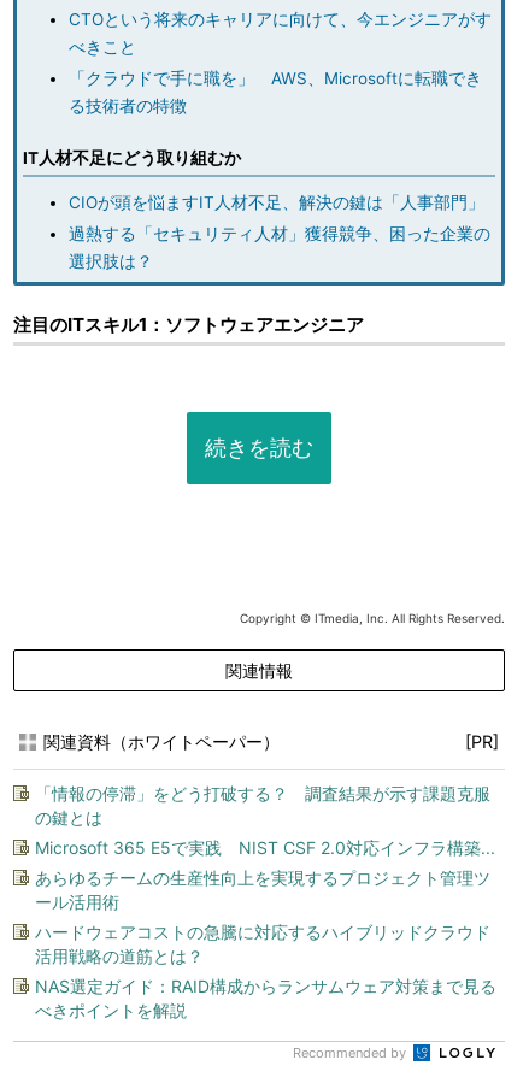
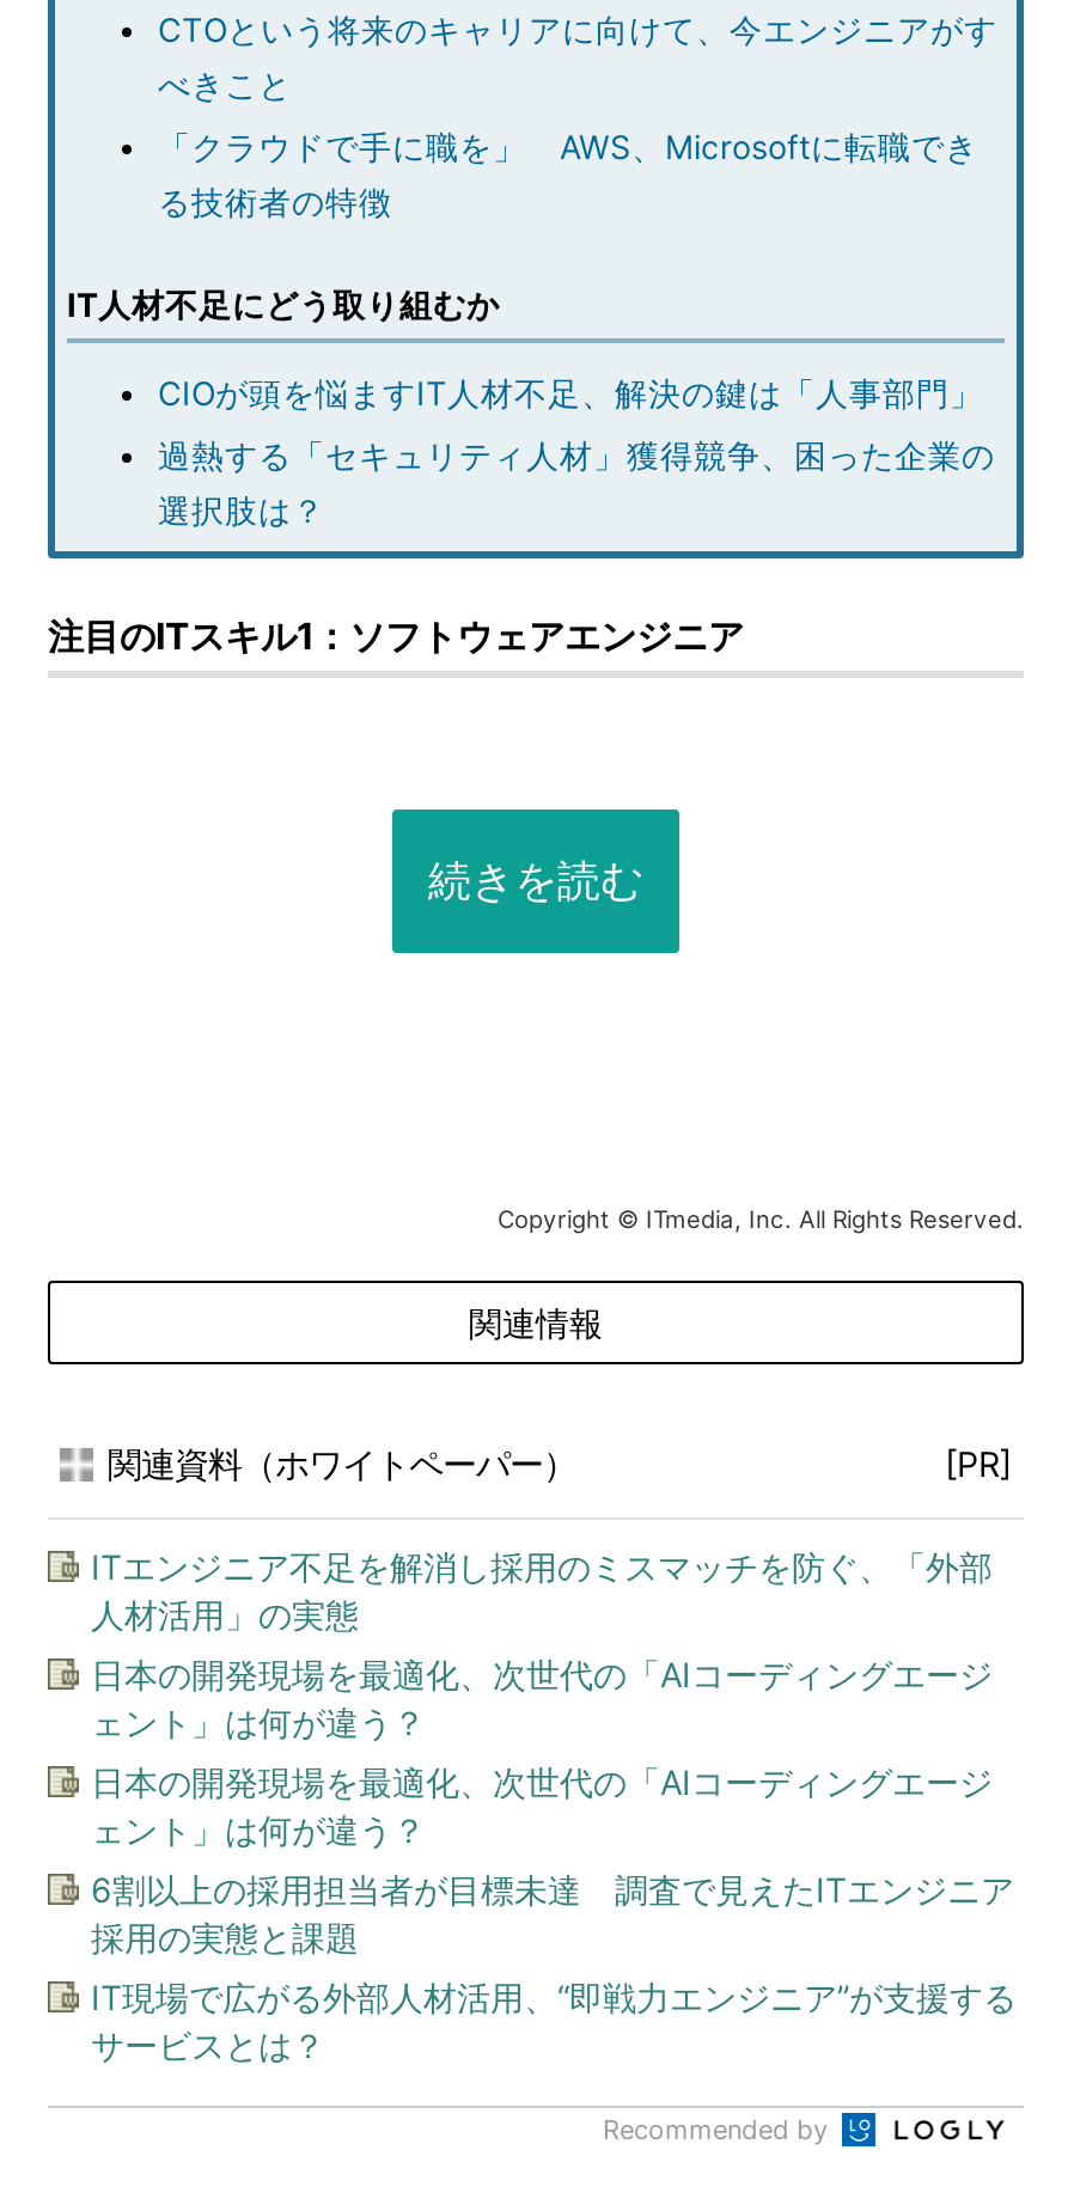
[35,783,490,828] 「情報の停滞」をどう打破する？ 調査結果が示す課題克服 | の鍵とは -> [91,1546,993,1635] ITエンジニア不足を解消し採用のミスマッチを防ぐ、「外部 | 人材活用」の実態
[35,837,495,858] Microsoft 365 E5で実践 NIST CSF 2.0対応インフラ構築... -> [91,1654,993,1742] 日本の開発現場を最適化、次世代の「AIコーディングエージ | ェント」は何が違う？
[35,867,490,912] あらゆるチームの生産性向上を実現するプロジェクト管理ツ | ール活用術 -> [91,1761,993,1850] 日本の開発現場を最適化、次世代の「AIコーディングエージ | ェント」は何が違う？
[35,922,490,966] ハードウェアコストの急騰に対応するハイブリッドクラウド | 活用戦略の道筋とは？ -> [91,1869,1014,1957] 6割以上の採用担当者が目標未達 調査で見えたITエンジニア | 採用の実態と課題
[35,976,496,1020] NAS選定ガイド：RAID構成からランサムウェア対策まで見る | べきポイントを解説 -> [91,1977,1017,2065] IT現場で広がる外部人材活用、“即戦力エンジニア”が支援する | サービスとは？

